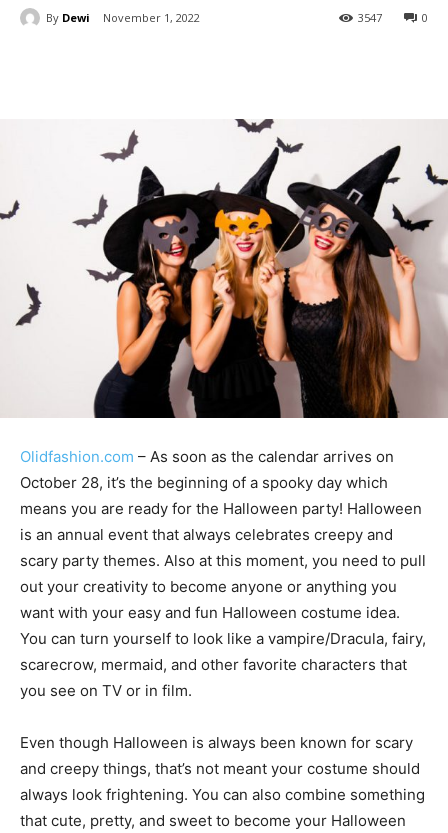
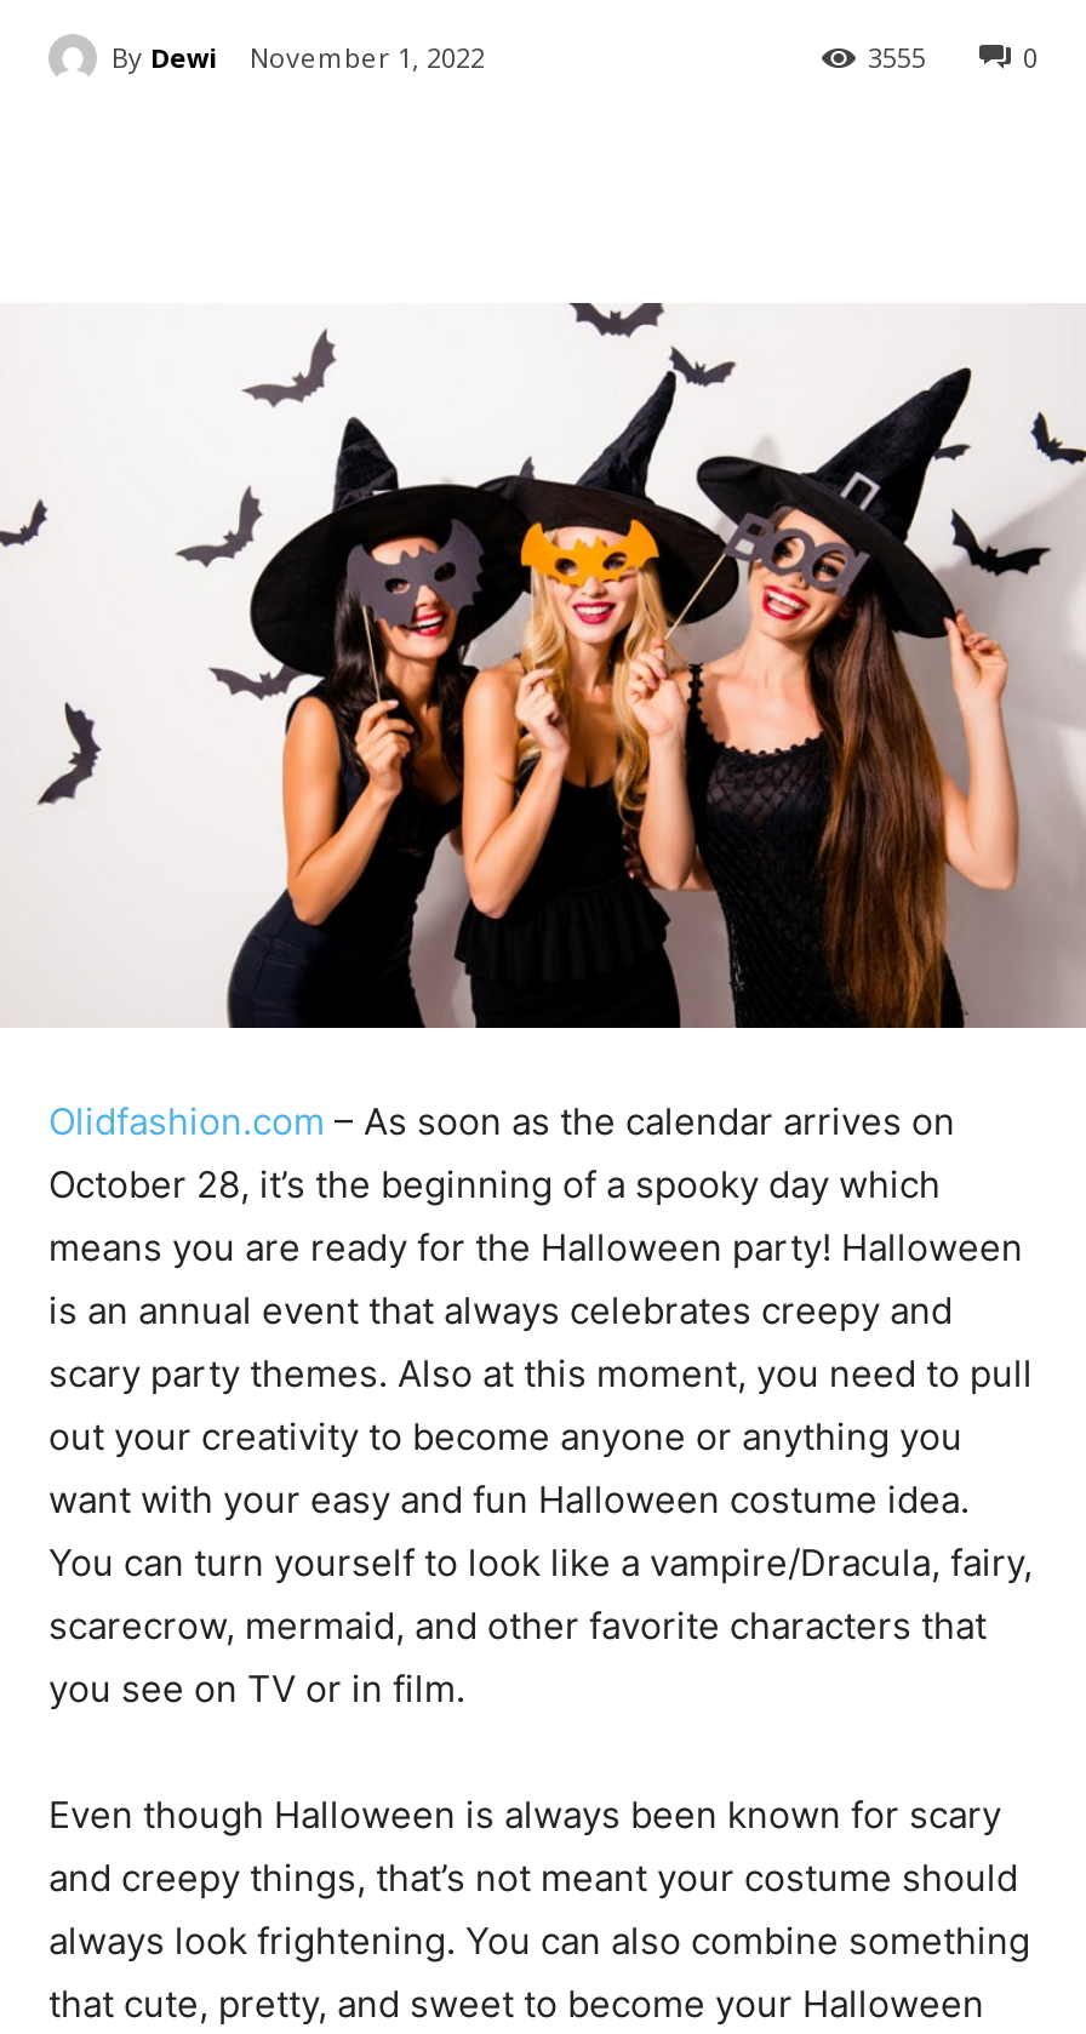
[358,10,382,25] 3547 -> [868,39,926,75] 3555

